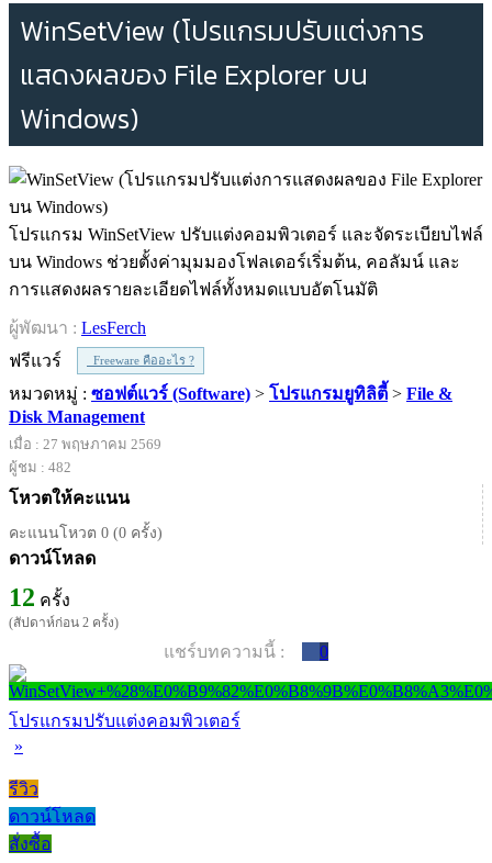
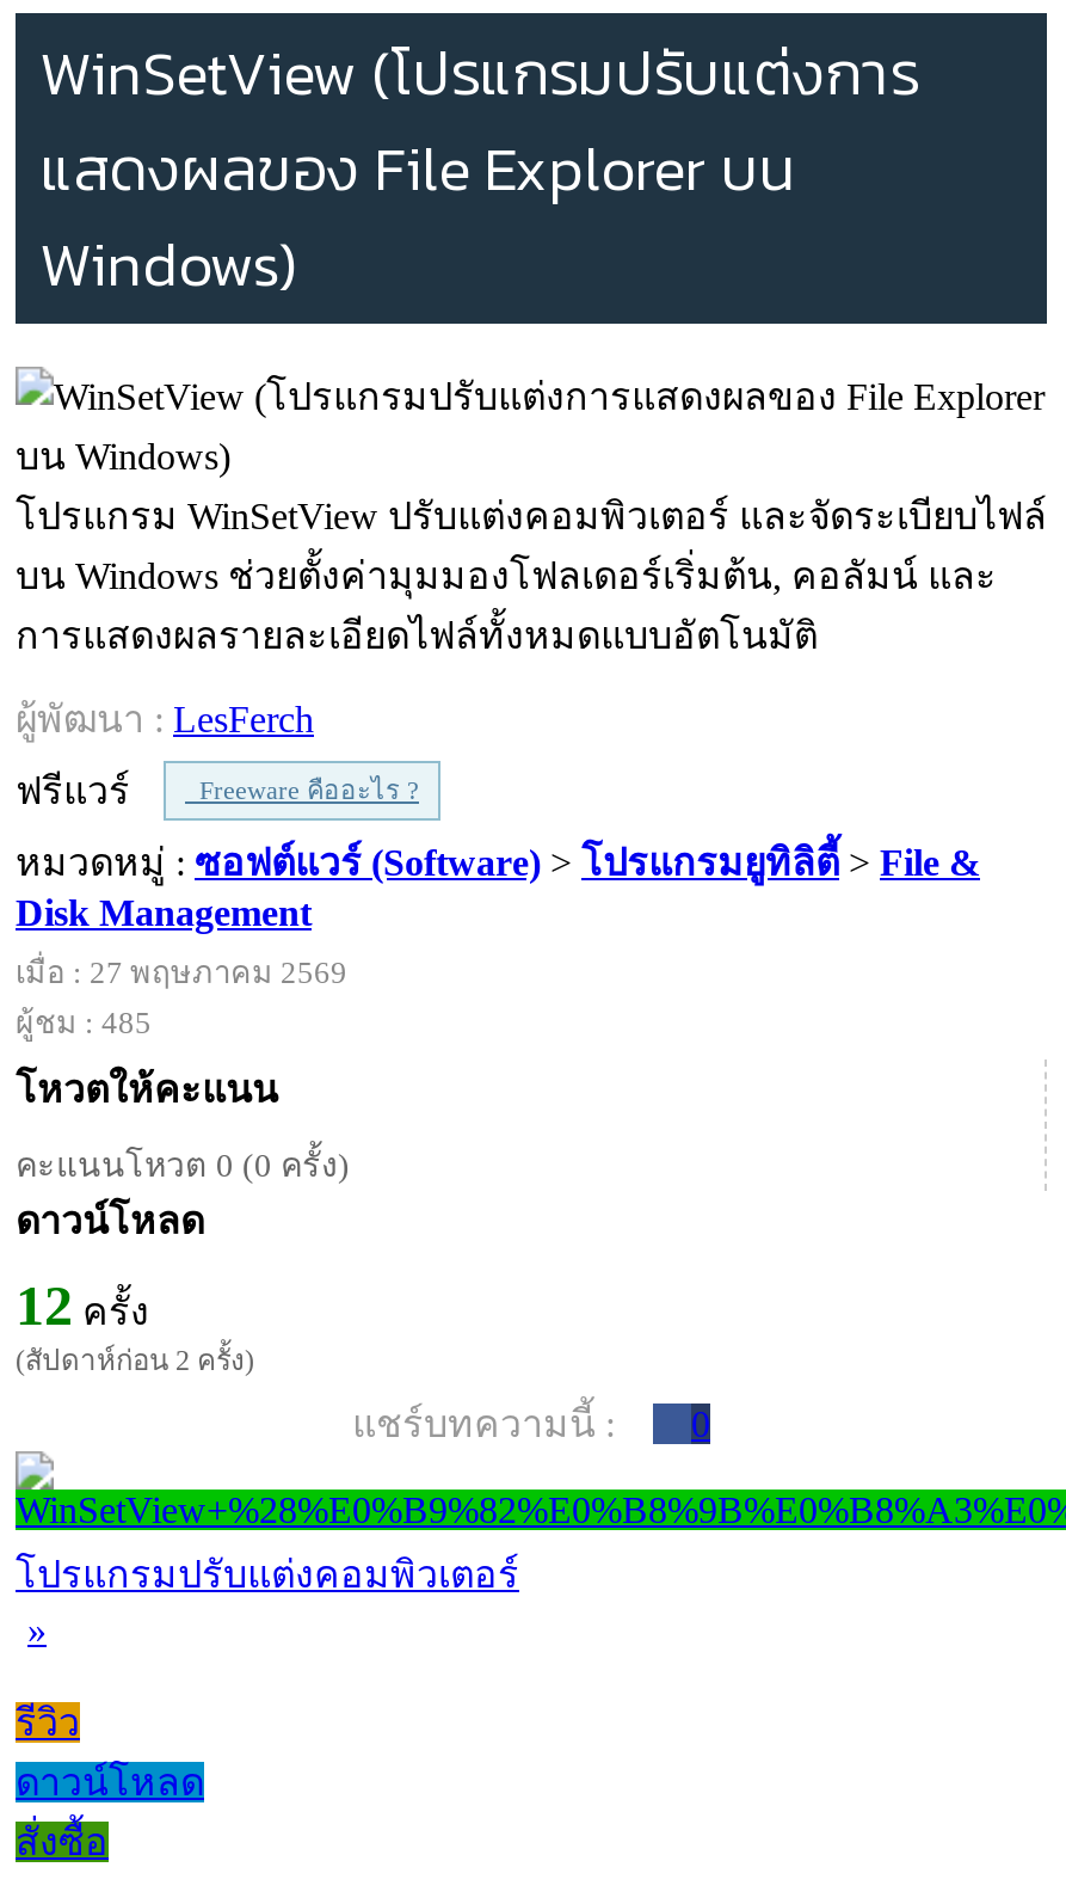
[9,459,71,476] ผู้ชม : 482 -> [16,1006,152,1042] ผู้ชม : 485

